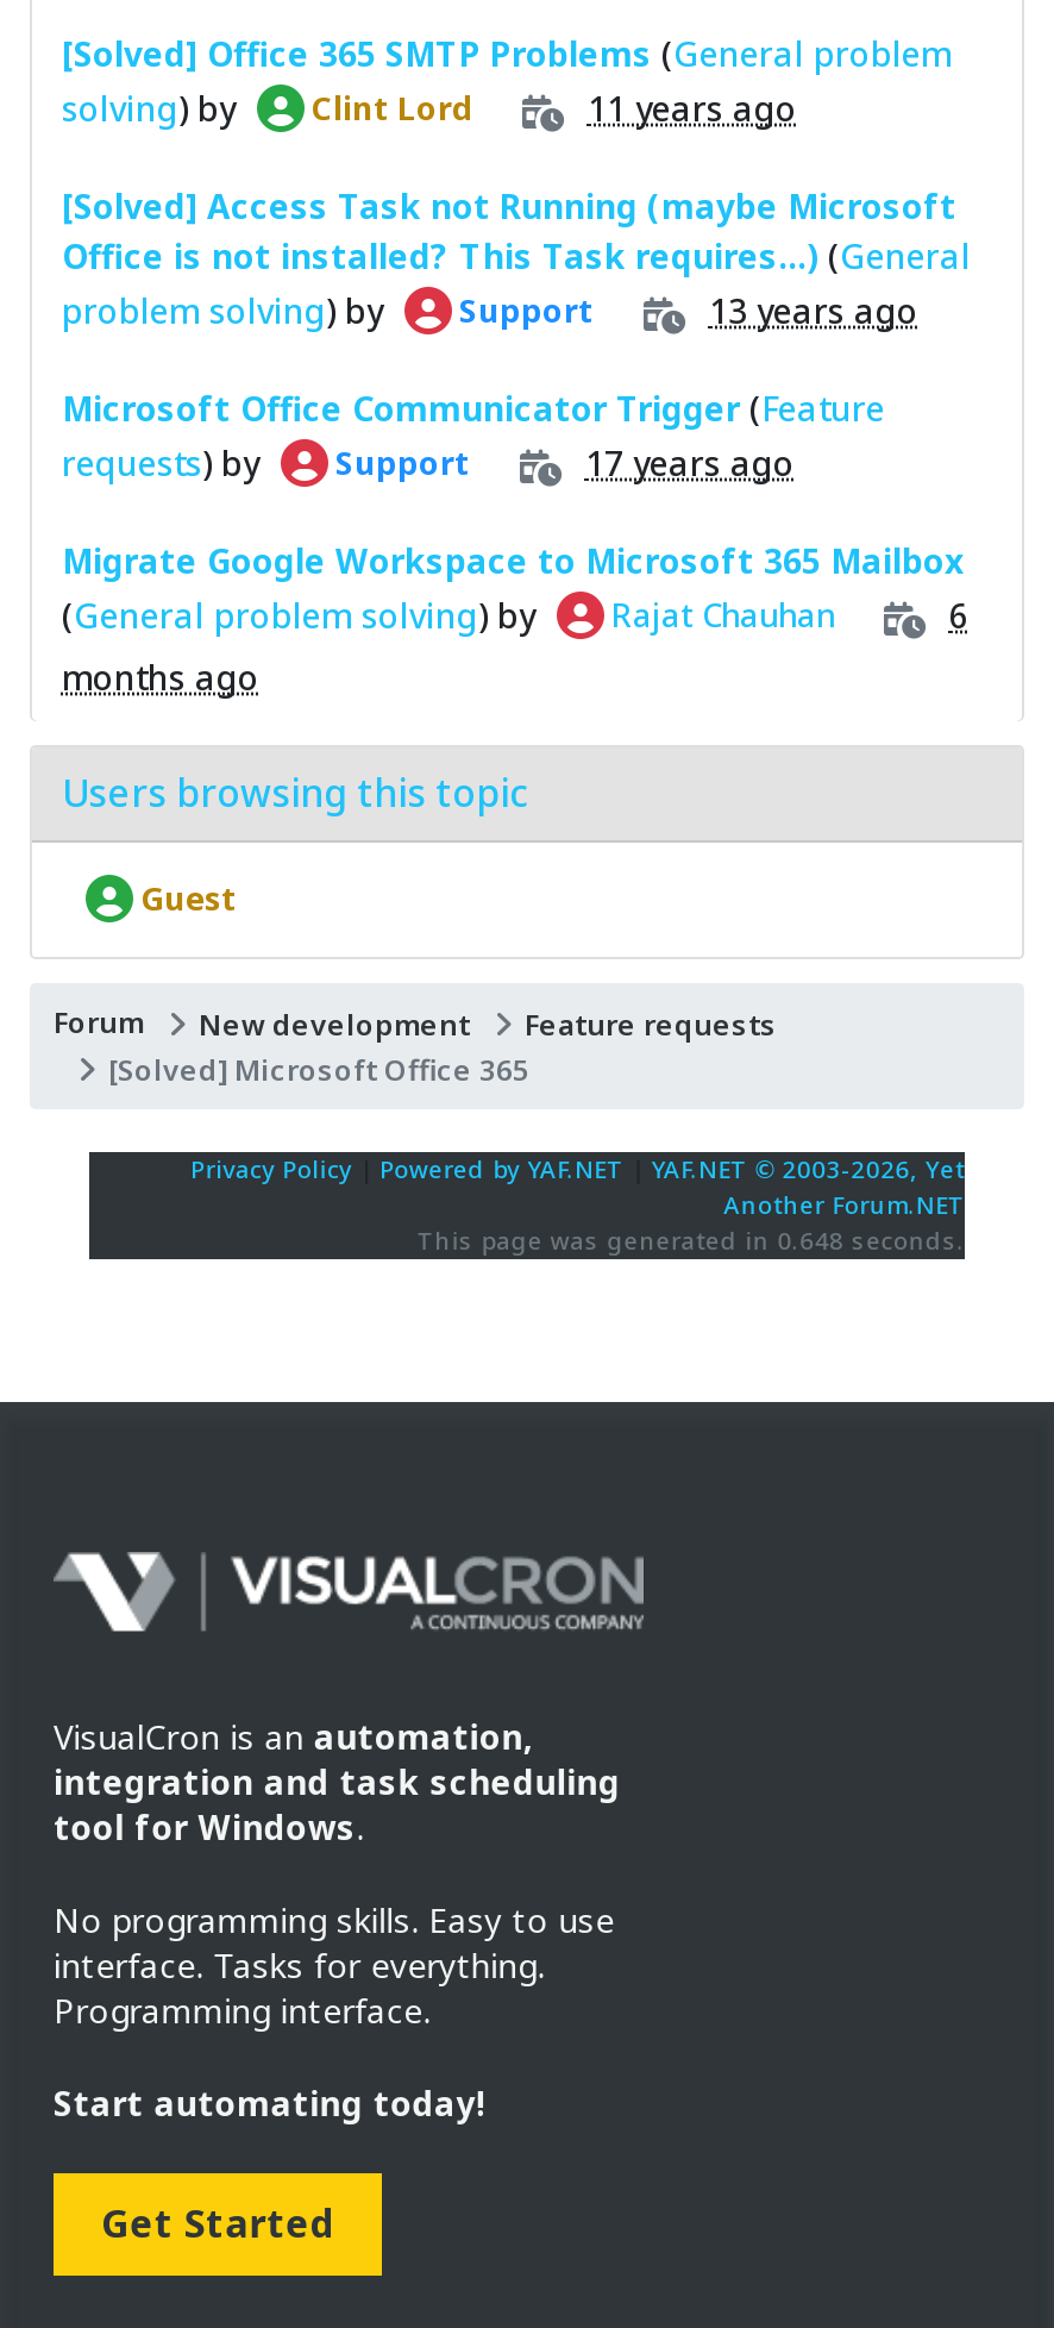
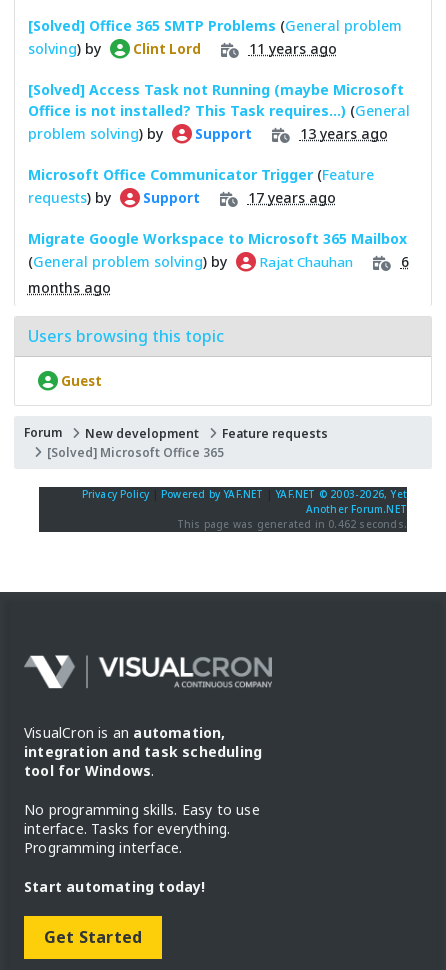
[417,1222,965,1256] This page was generated in 0.648 seconds. -> [177,516,407,530] This page was generated in 0.462 seconds.

